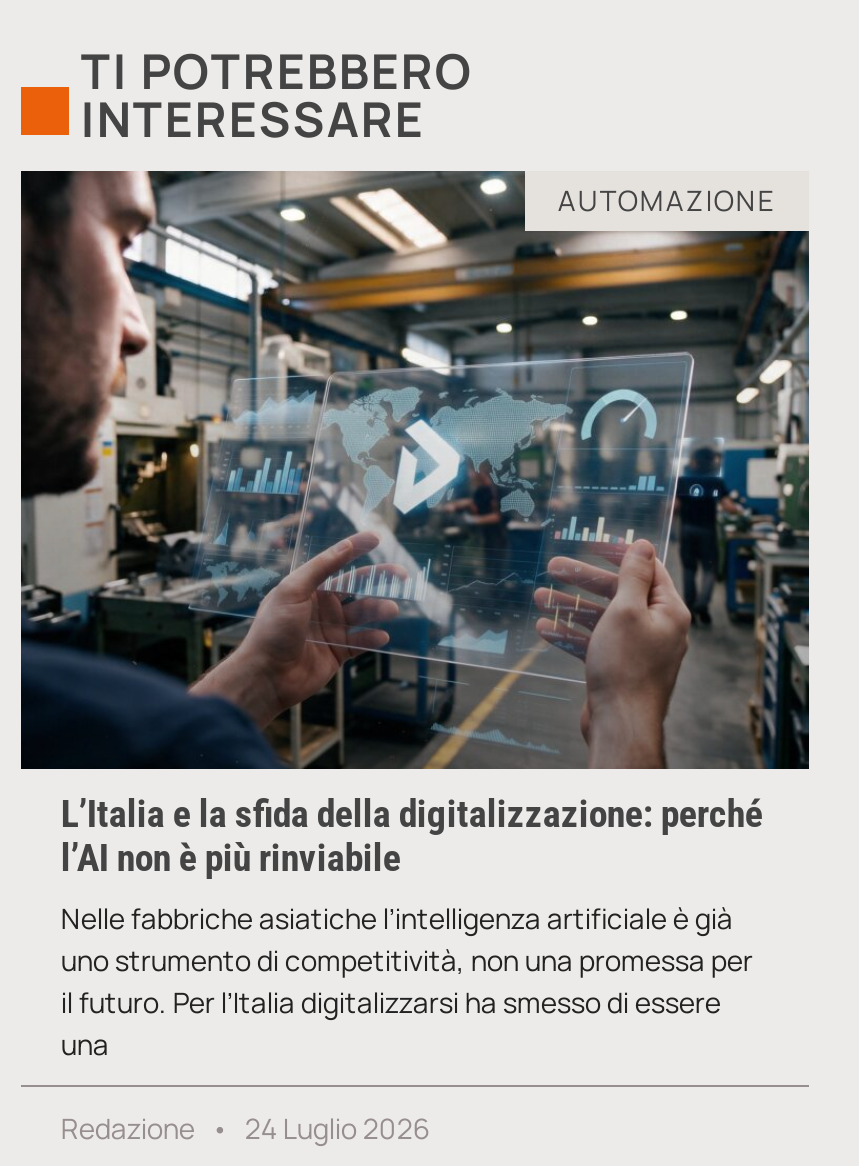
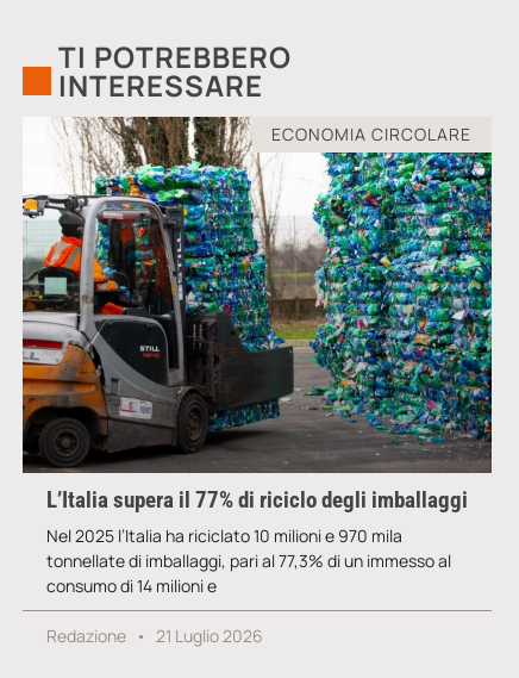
[19,169,809,771] [image] | AUTOMAZIONE -> [21,116,493,473] [image] | ECONOMIA CIRCOLARE
[61,791,763,1063] L’Italia e la sfida della digitalizzazione: perché | l’AI non è più rinviabile | Nelle fabbriche asiatiche l’intelligenza artificiale è già | uno strumento di competitività, non una promessa per | il futuro. Per l’Italia digitalizzarsi ha smesso di essere | una -> [46,486,468,597] L’Italia supera il 77% di riciclo degli imballaggi | Nel 2025 l’Italia ha riciclato 10 milioni e 970 mila | tonnellate di imballaggi, pari al 77,3% di un immesso al | consumo di 14 milioni e
[61,1109,431,1147] Redazione 24 Luglio 2026 -> [46,625,263,647] Redazione 21 Luglio 2026

